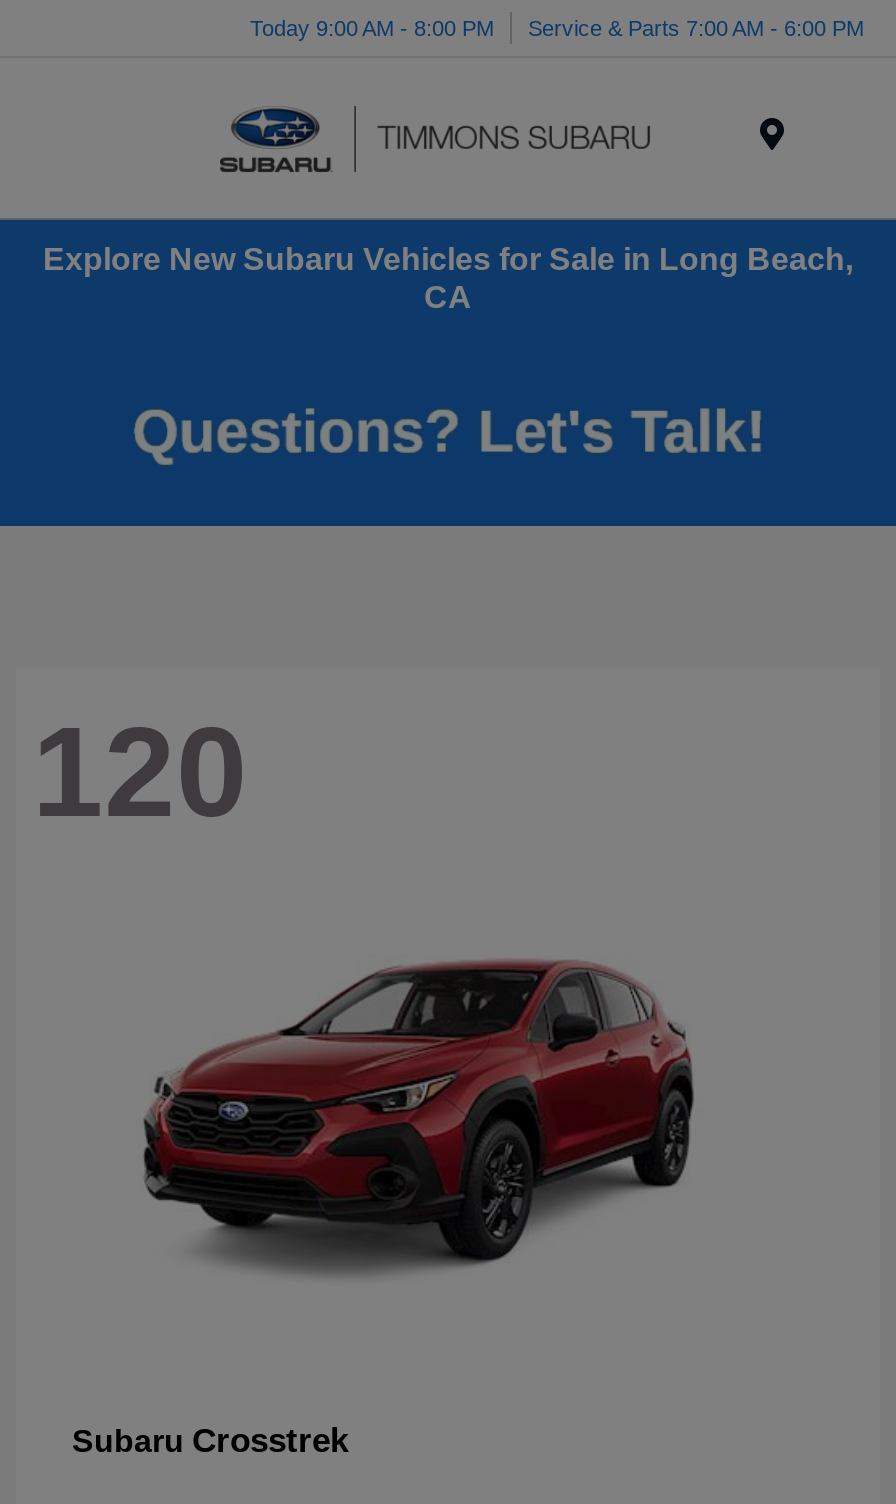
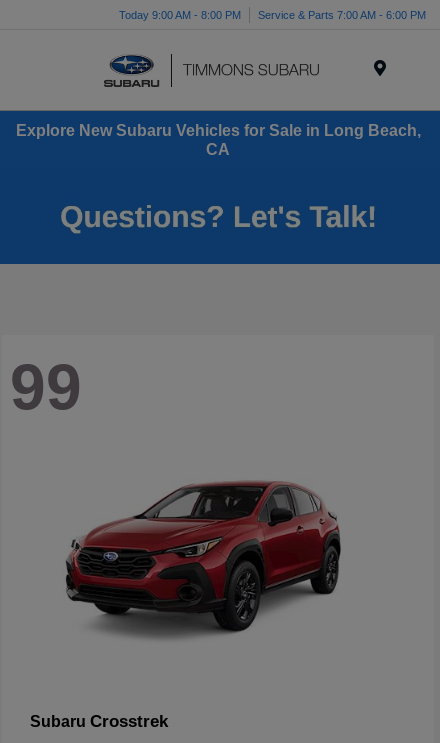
[32,700,248,844] 120 -> [10,351,82,423] 99

